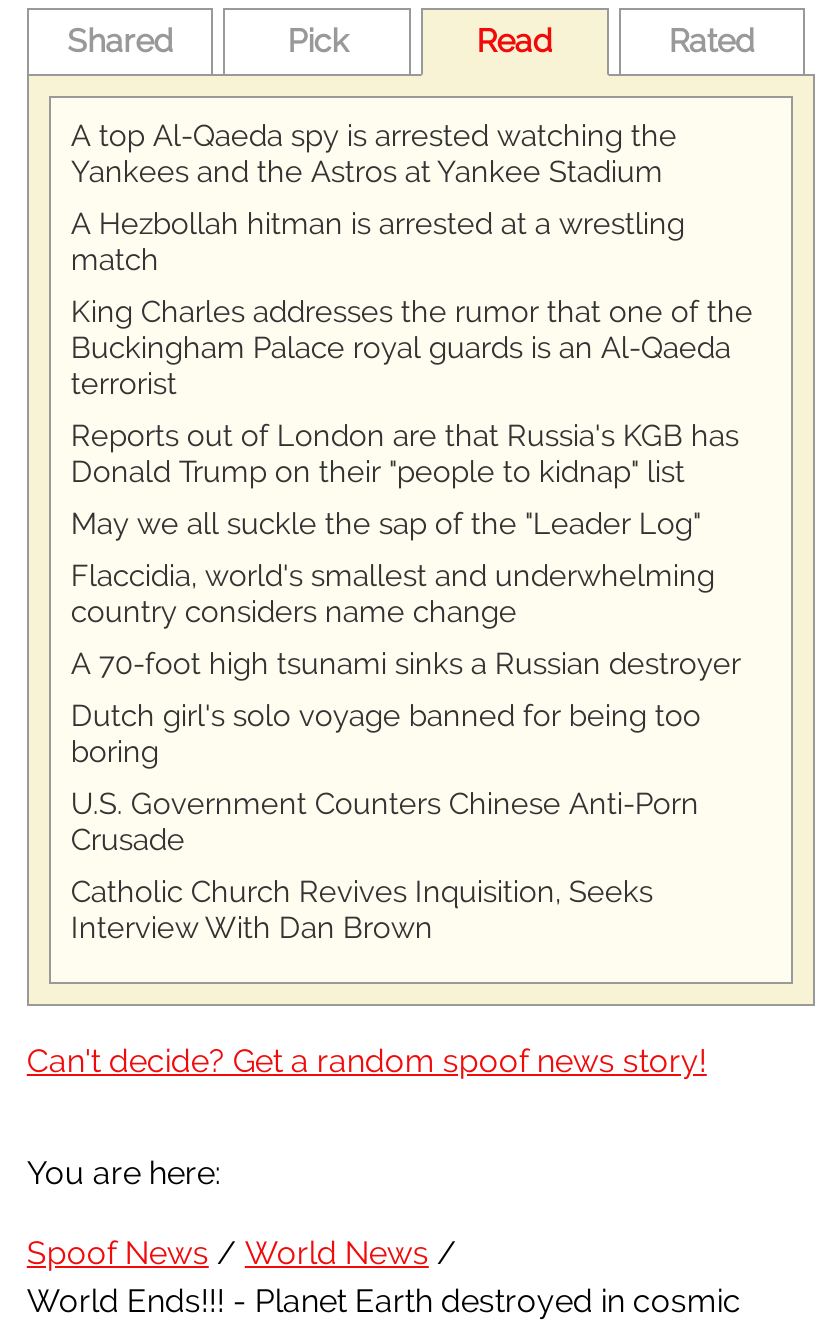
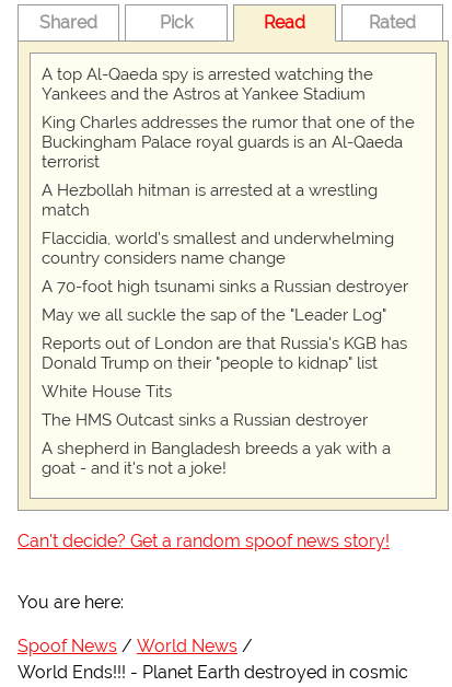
moved [71,205,685,277] -> [41,181,377,220]: A Hezbollah hitman is arrested at a wrestling | match
moved [71,417,739,541] -> [41,305,407,373]: May we all suckle the sap of the "Leader Log" | Reports out of London are that Russia's KGB has | Donald Trump on their "people to kidnap" list
moved [71,557,741,681] -> [41,229,408,296]: Flaccidia, world's smallest and underwhelming | country considers name change | A 70-foot high tsunami sinks a Russian destroyer
[71,697,701,945] Dutch girl's solo voyage banned for being too | boring | U.S. Government Counters Chinese Anti-Porn | Crusade | Catholic Church Revives Inquisition, Seeks | Interview With Dan Brown -> [41,382,391,478] White House Tits | The HMS Outcast sinks a Russian destroyer | A shepherd in Bangladesh breeds a yak with a | goat - and it's not a joke!

